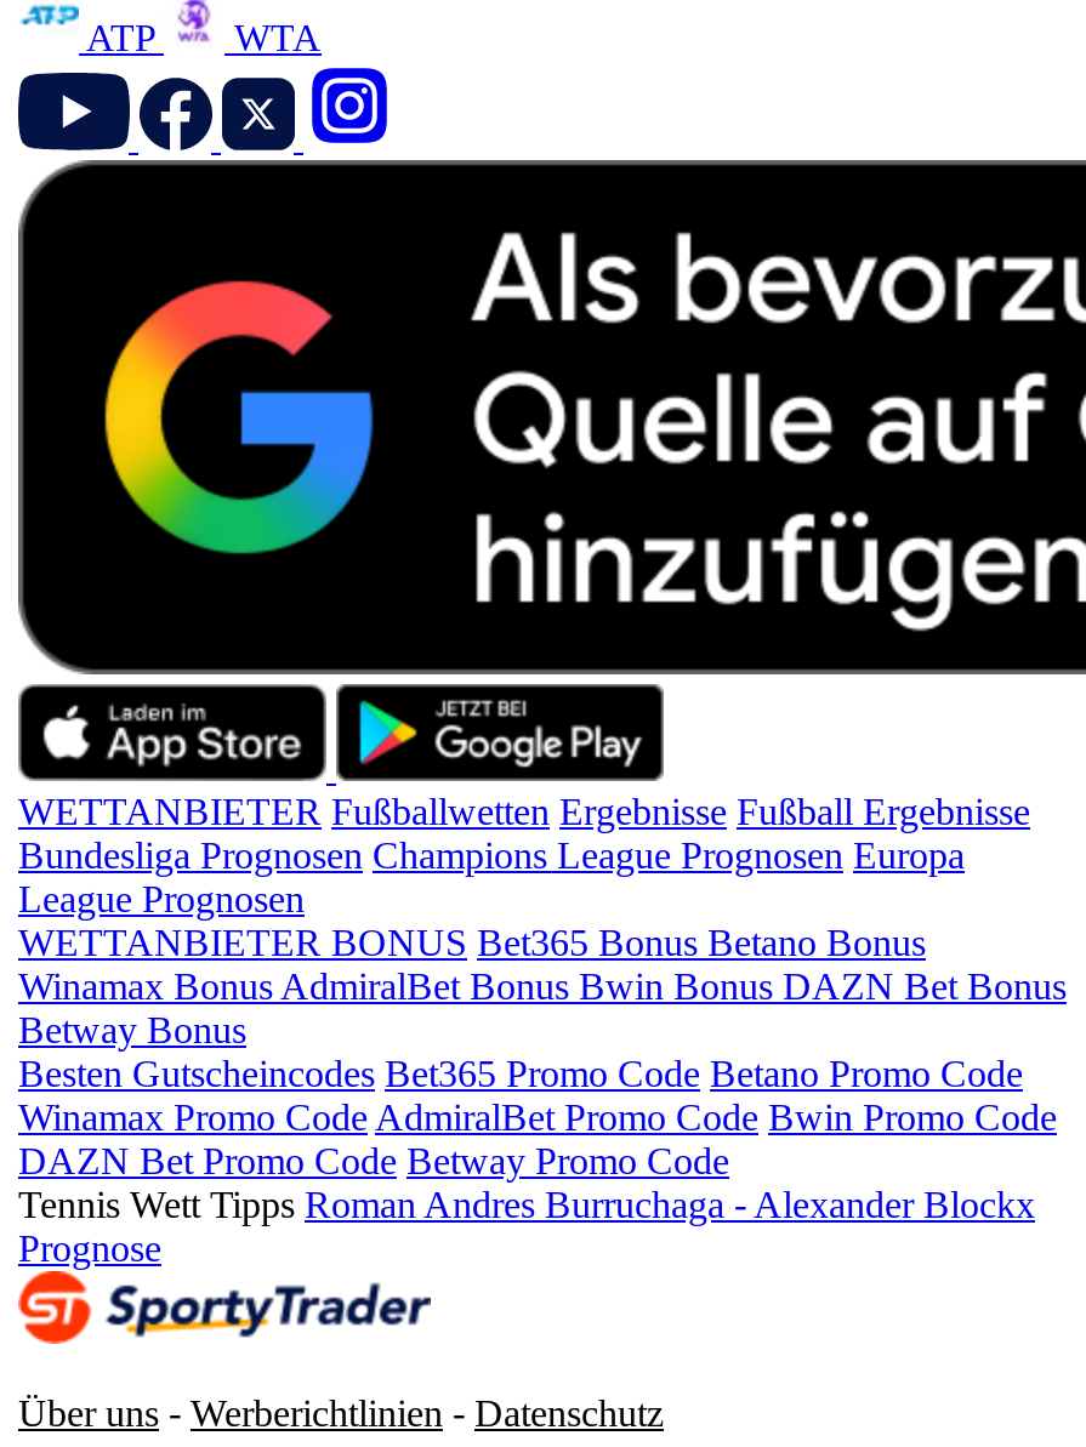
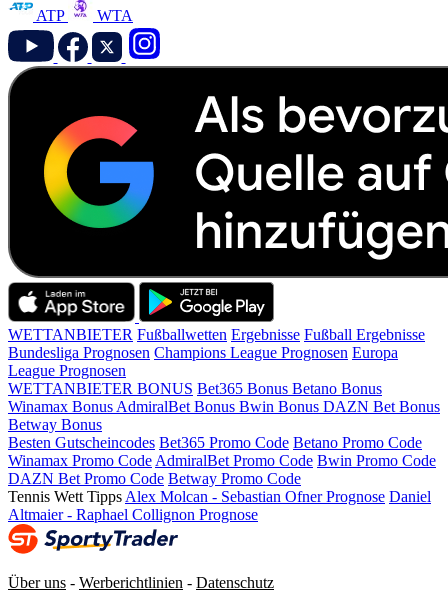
[18,1185,1035,1269] Tennis Wett Tipps Roman Andres Burruchaga - Alexander Blockx | Prognose -> [8,488,431,523] Tennis Wett Tipps Alex Molcan - Sebastian Ofner Prognose Daniel | Altmaier - Raphael Collignon Prognose

